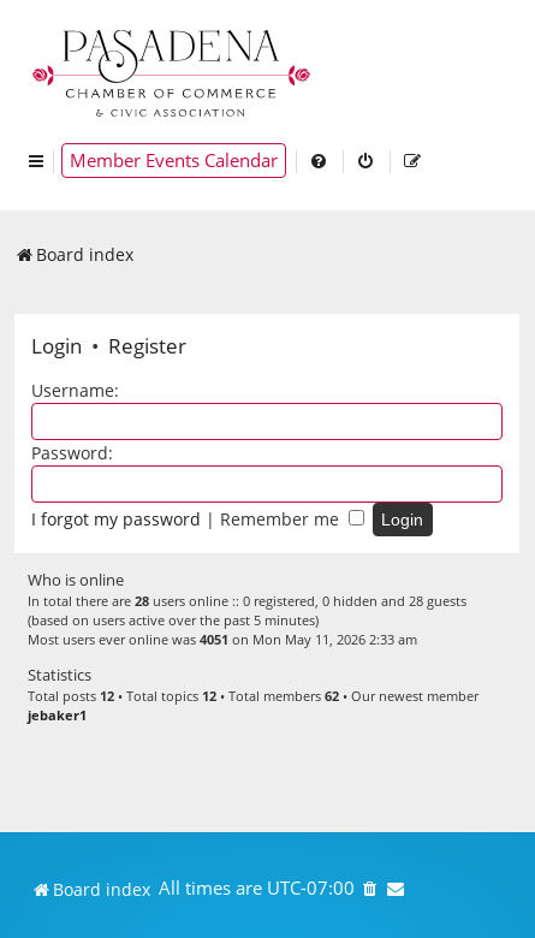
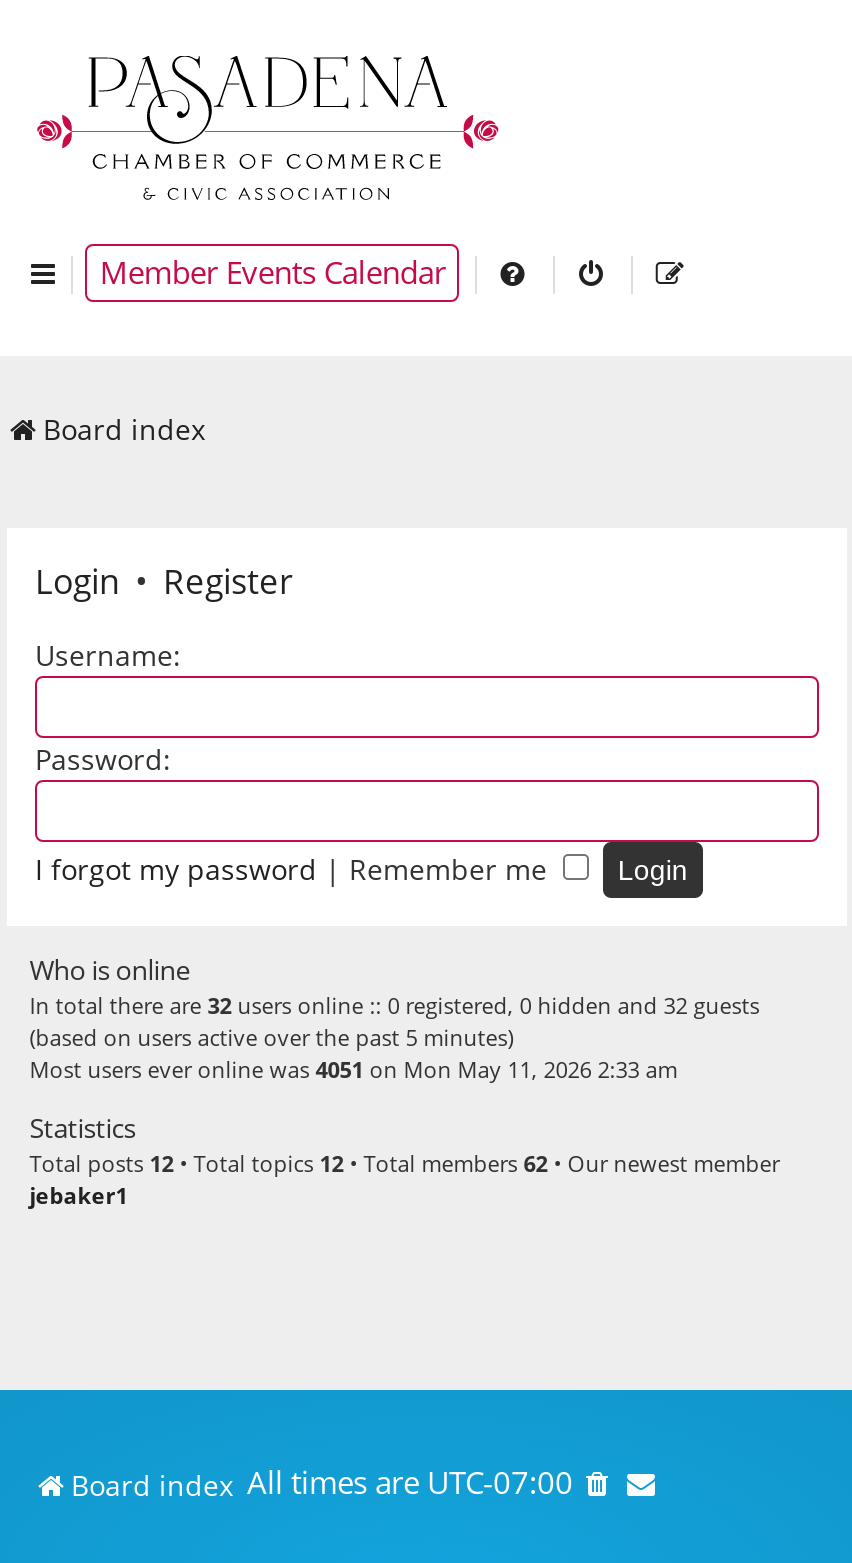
[28,591,467,609] In total there are 28 users online :: 0 registered, 0 hidden and 28 guests -> [29,989,759,1019] In total there are 32 users online :: 0 registered, 0 hidden and 32 guests

